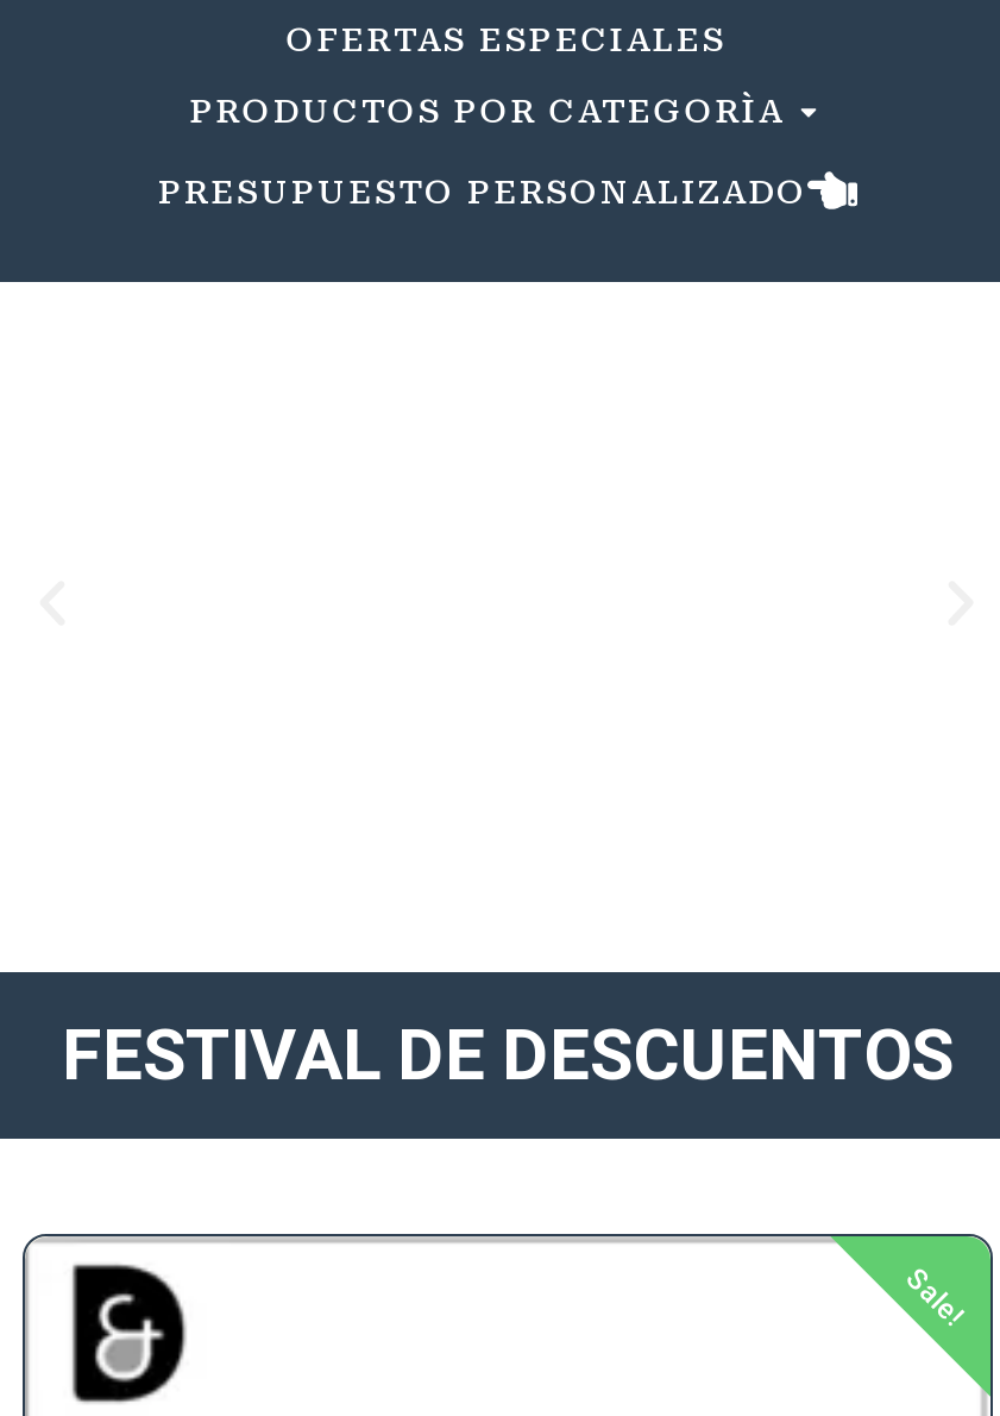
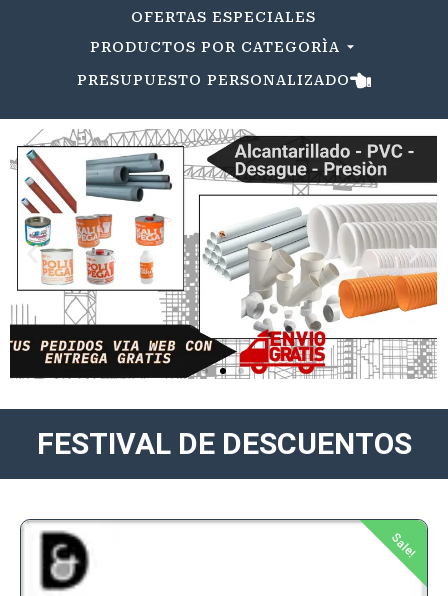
none -> [9,129,438,380] [image]

